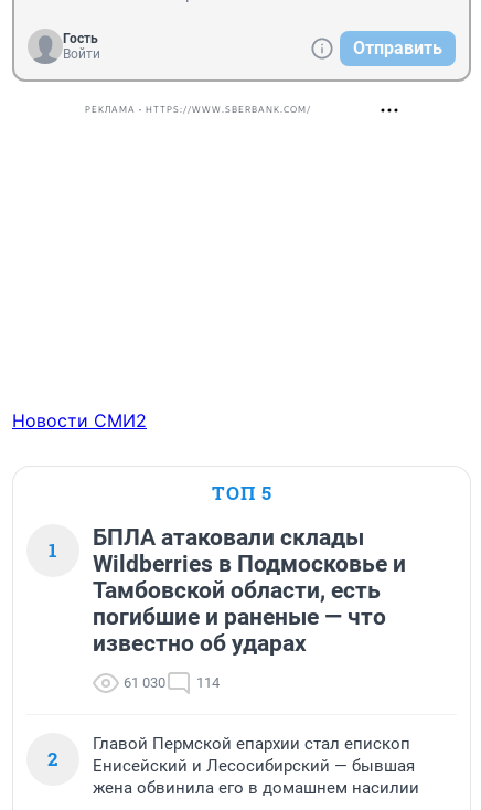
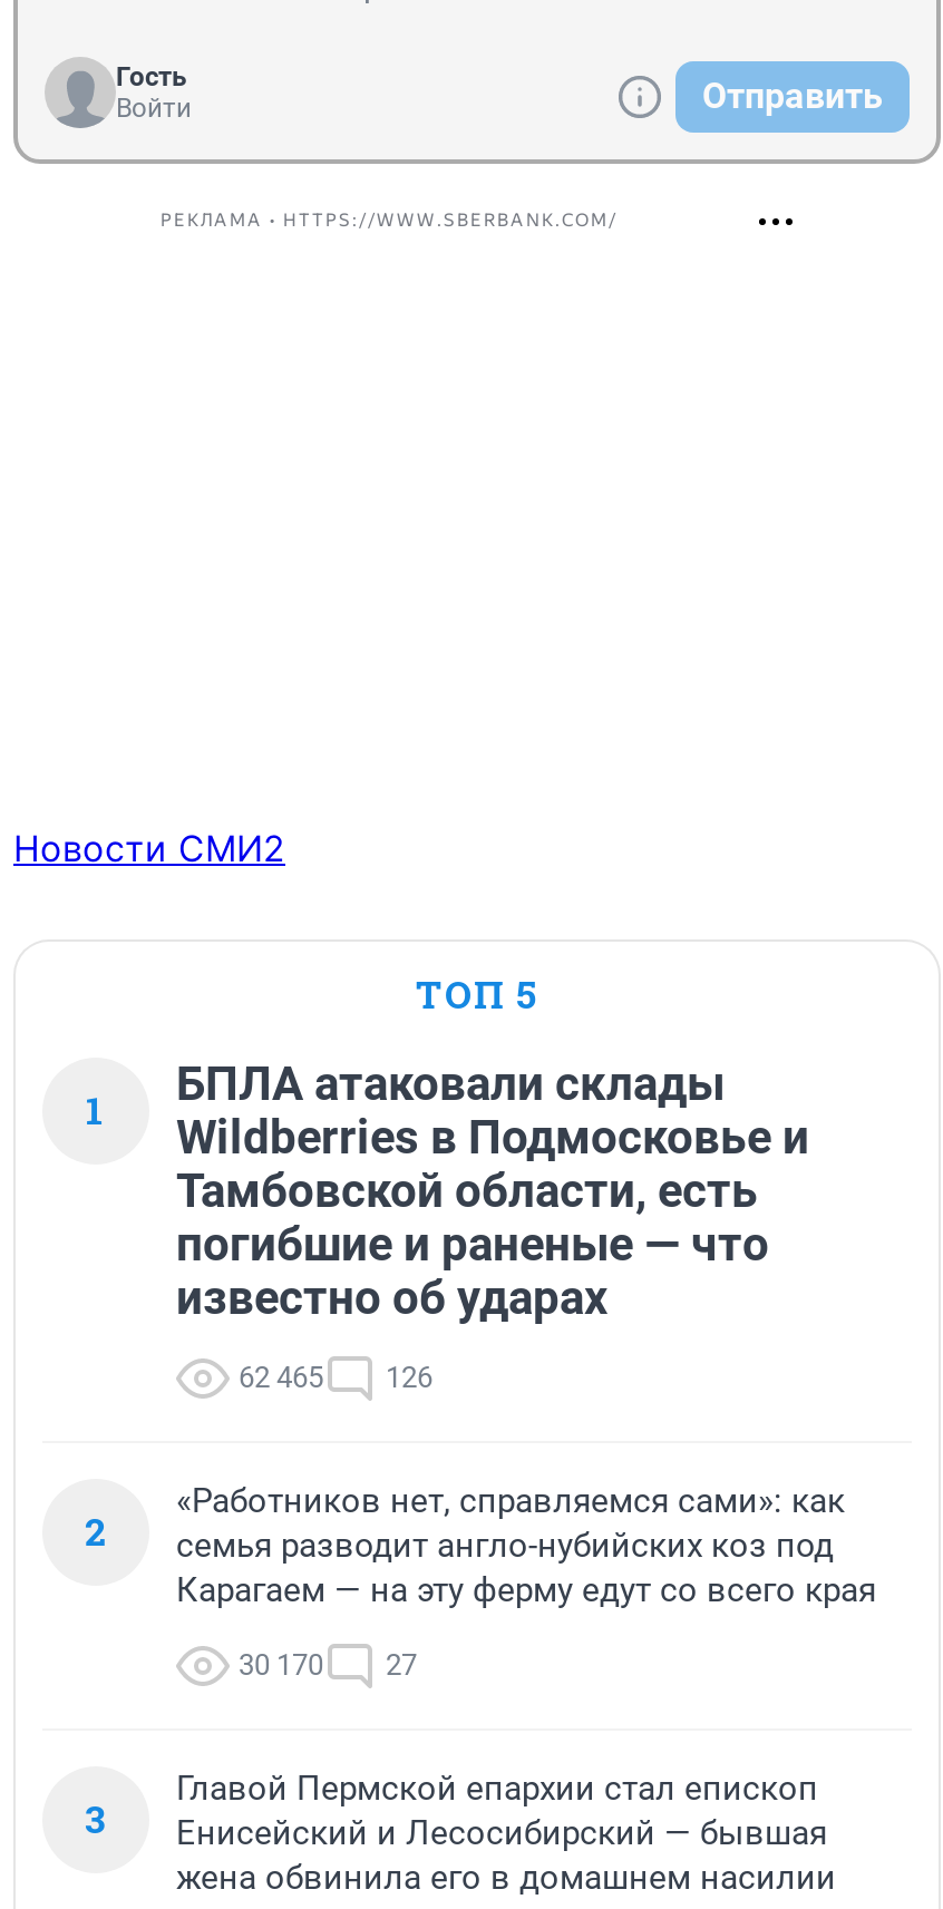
none -> [85,1480,876,1844] «Работников нет, справляемся сами»: как | семья разводит англо-нубийских коз под | Карагаем — на эту ферму едут со всего края | 30 170 | 27 | 3
[124,674,165,690] 61 030 -> [239,1360,323,1393] 62 465
[196,674,220,690] 114 -> [386,1360,432,1393] 126

